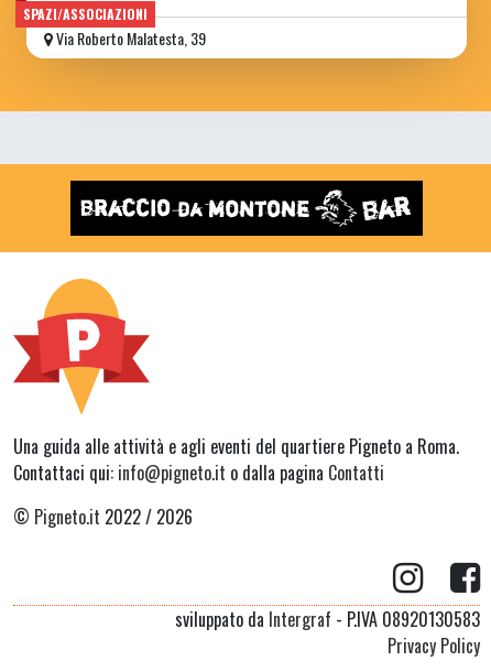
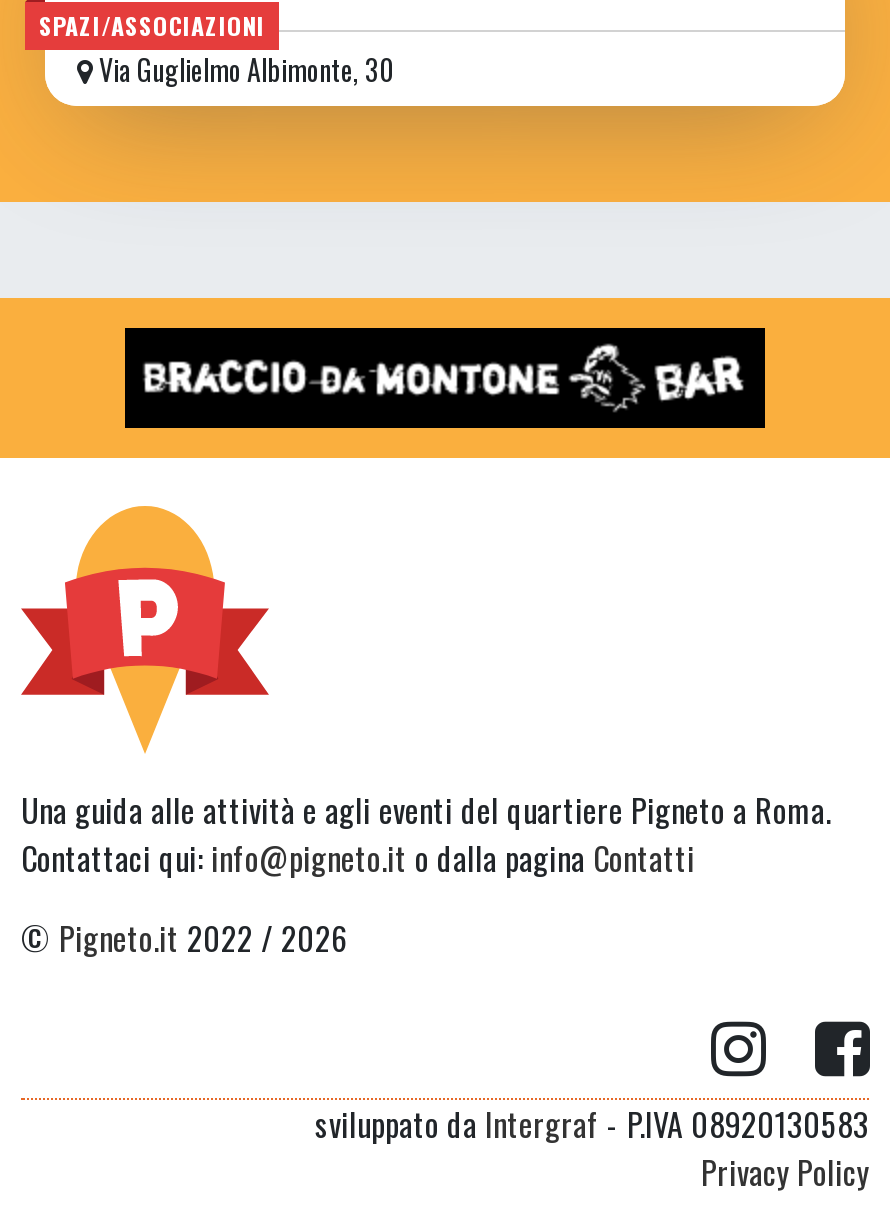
[53,27,206,50] Via Roberto Malatesta, 39 -> [93,48,393,90] Via Guglielmo Albimonte, 30

